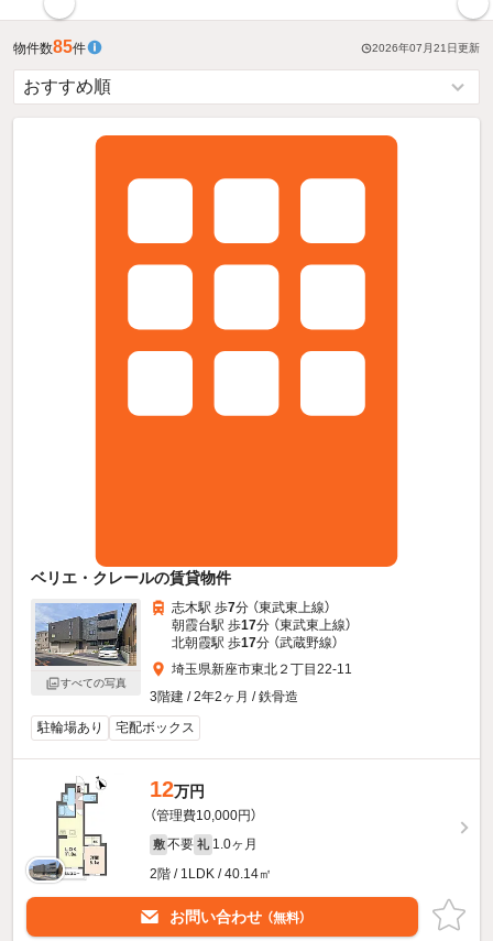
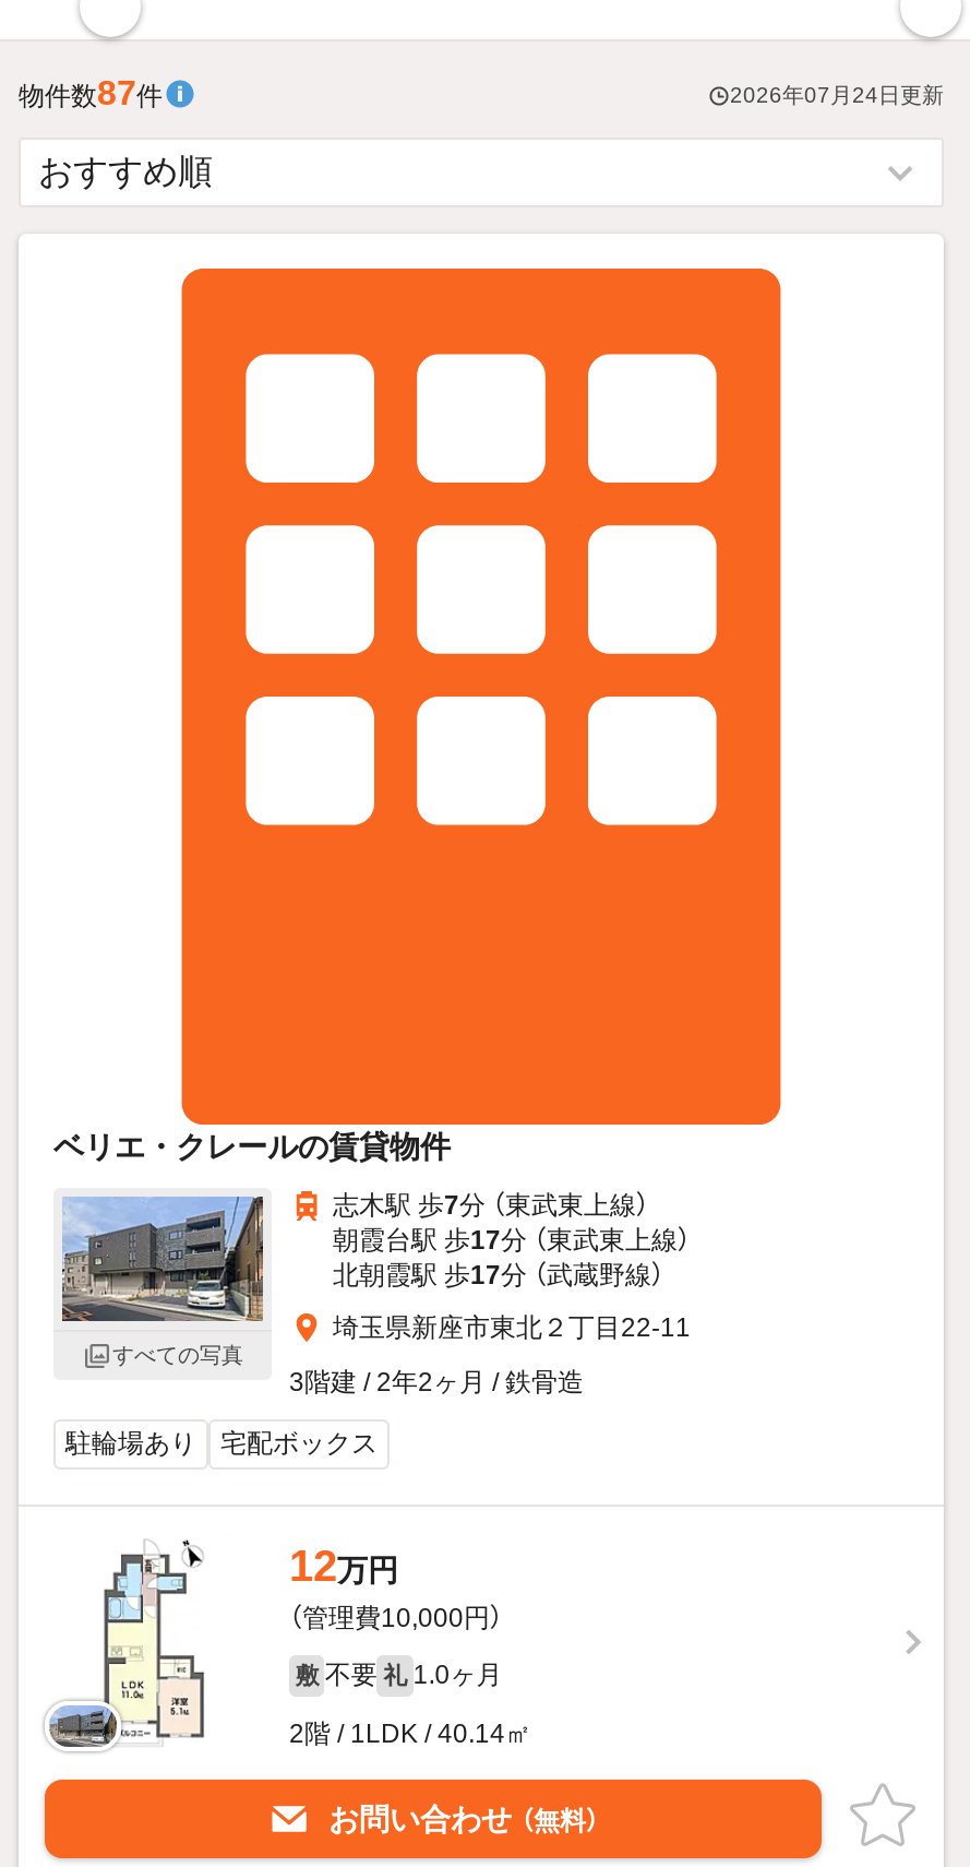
[13,37,86,56] 物件数85件 -> [19,74,163,111] 物件数87件
[372,42,480,54] 2026年07月21日更新 -> [730,84,944,108] 2026年07月24日更新

